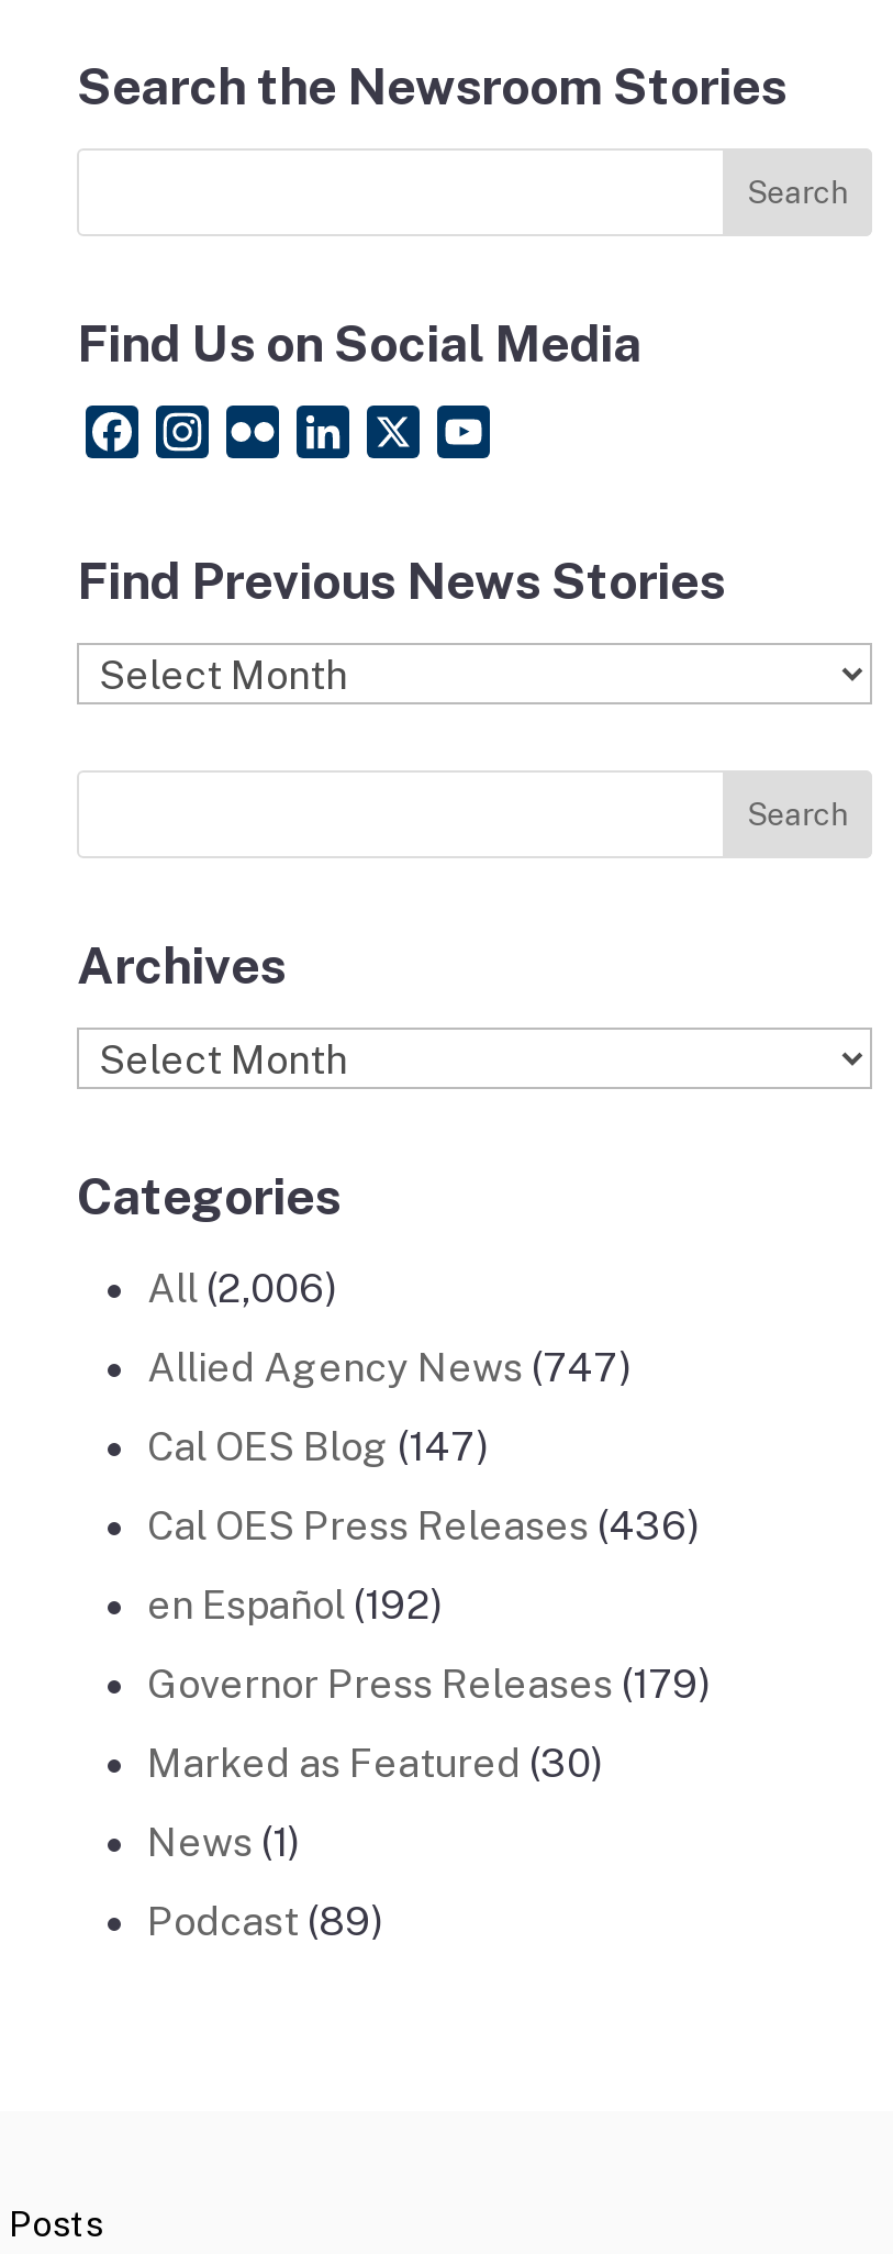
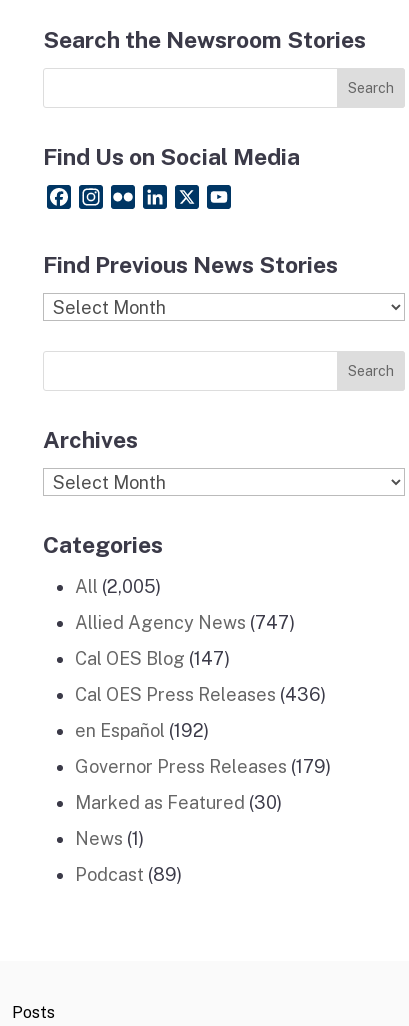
[147,1265,336,1311] All (2,006) -> [75,576,161,597] All (2,005)

